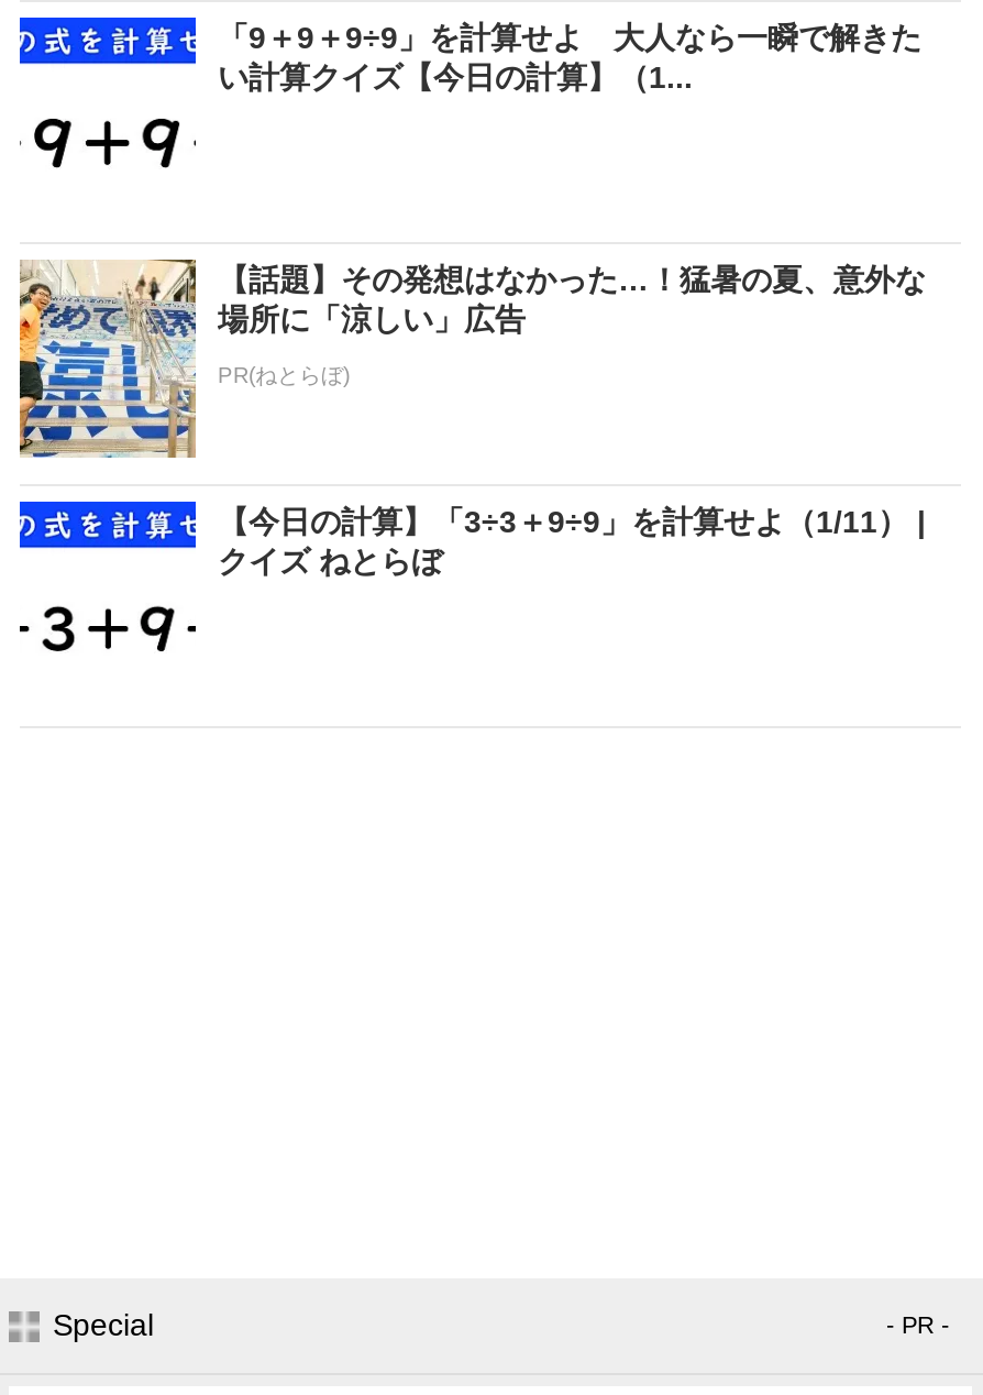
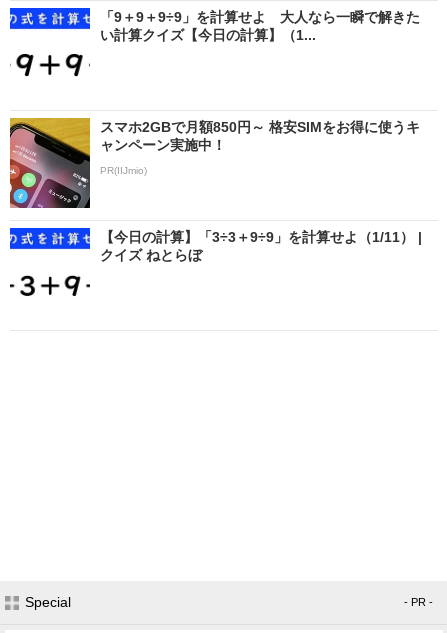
[18,257,926,460] [image] | 【話題】その発想はなかった…！猛暑の夏、意外な | 場所に「涼しい」広告 -> [9,117,420,209] [image] | スマホ2GBで月額850円～ 格安SIMをお得に使うキ | ャンペーン実施中！
[218,363,350,387] PR(ねとらぼ) -> [100,165,147,176] PR(IIJmio)

